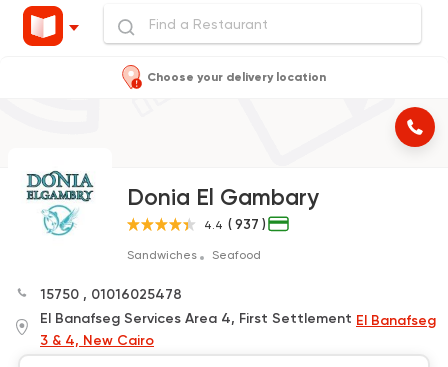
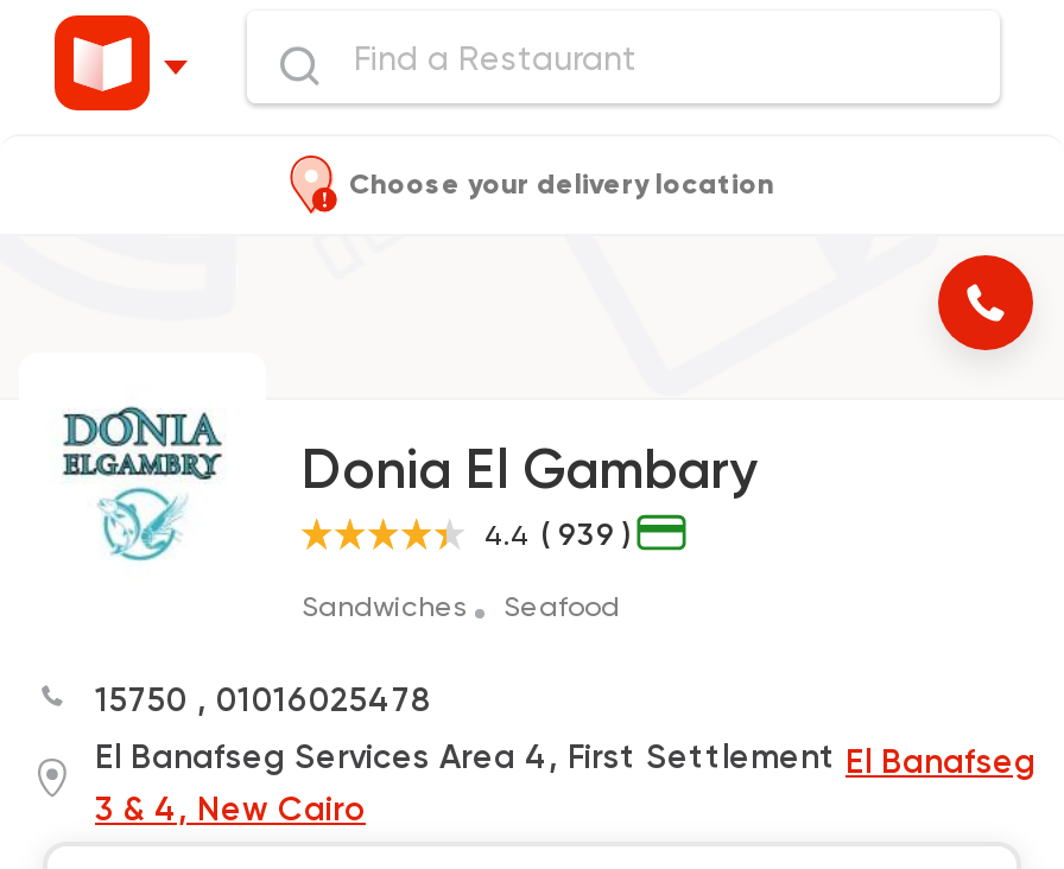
[204,217,266,232] 4.4 ( 937 ) -> [484,516,632,552] 4.4 ( 939 )

